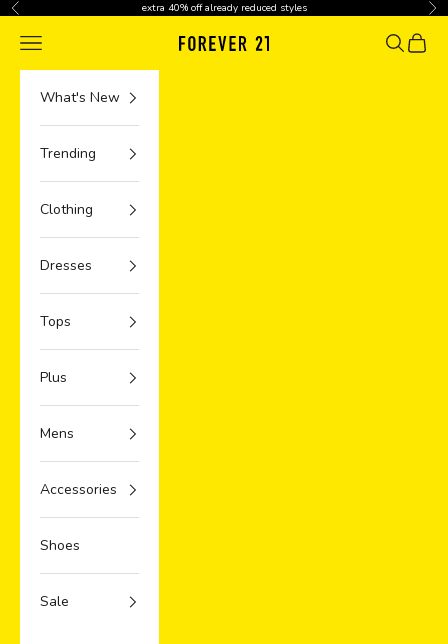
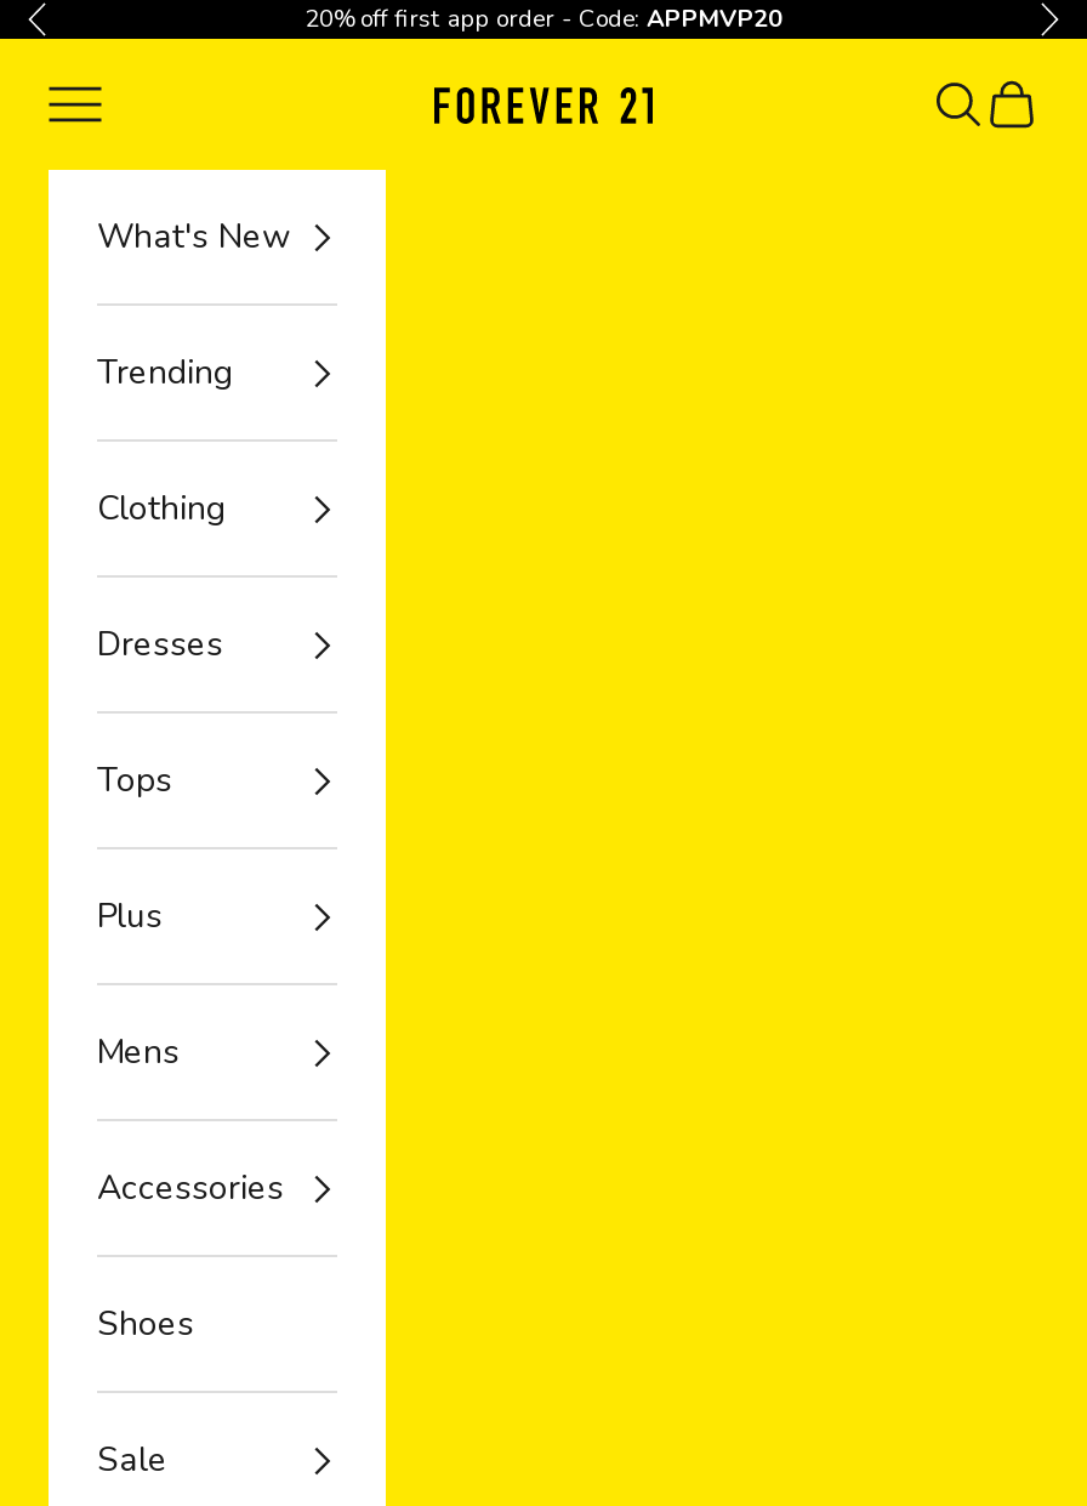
[141,1,306,15] extra 40% off already reduced styles -> [305,2,782,36] 20% off first app order - Code: APPMVP20

